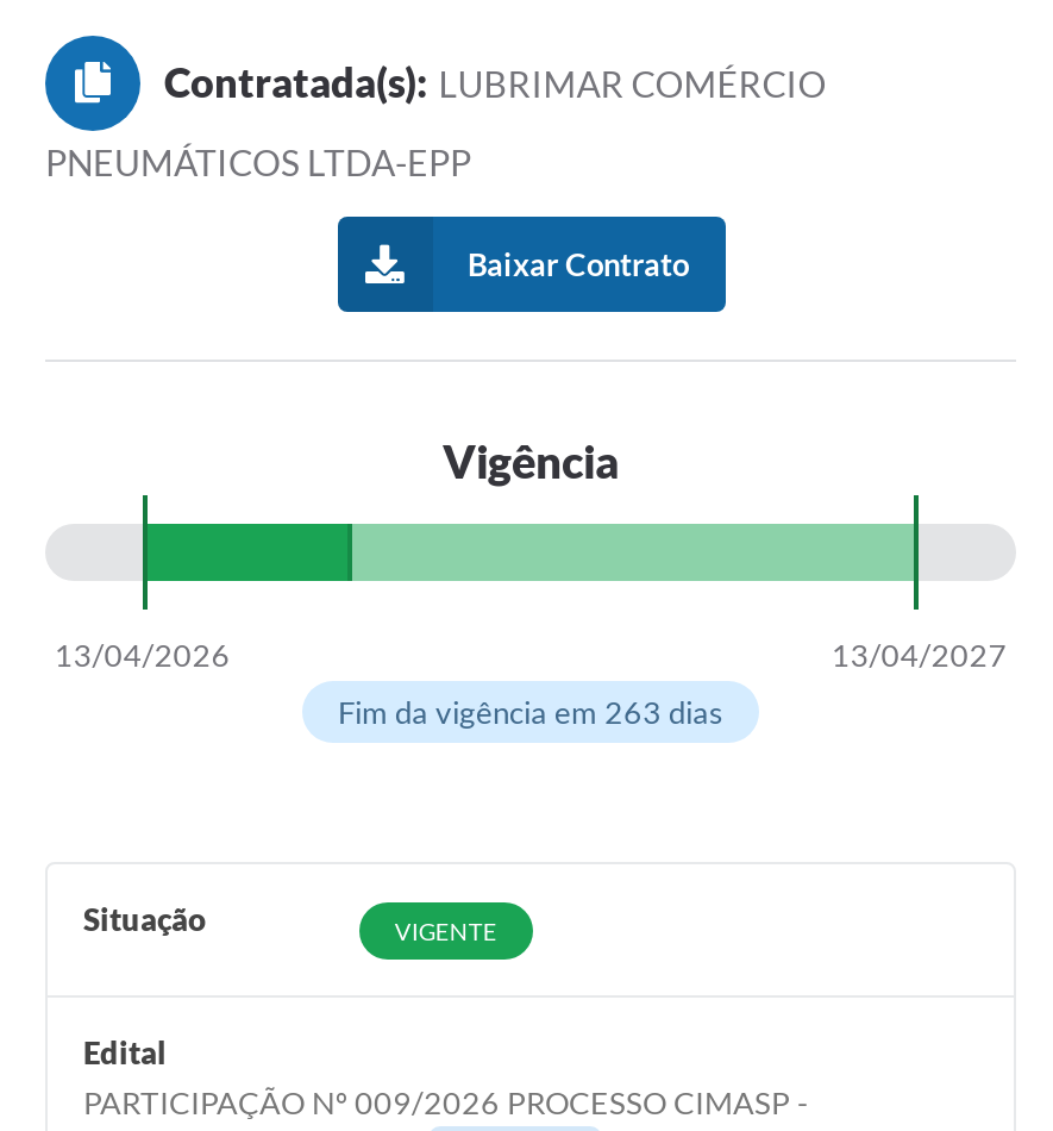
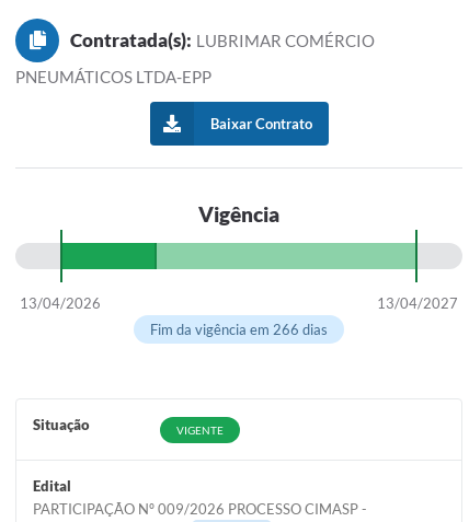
[338,693,723,731] Fim da vigência em 263 dias -> [150,321,328,338] Fim da vigência em 266 dias

